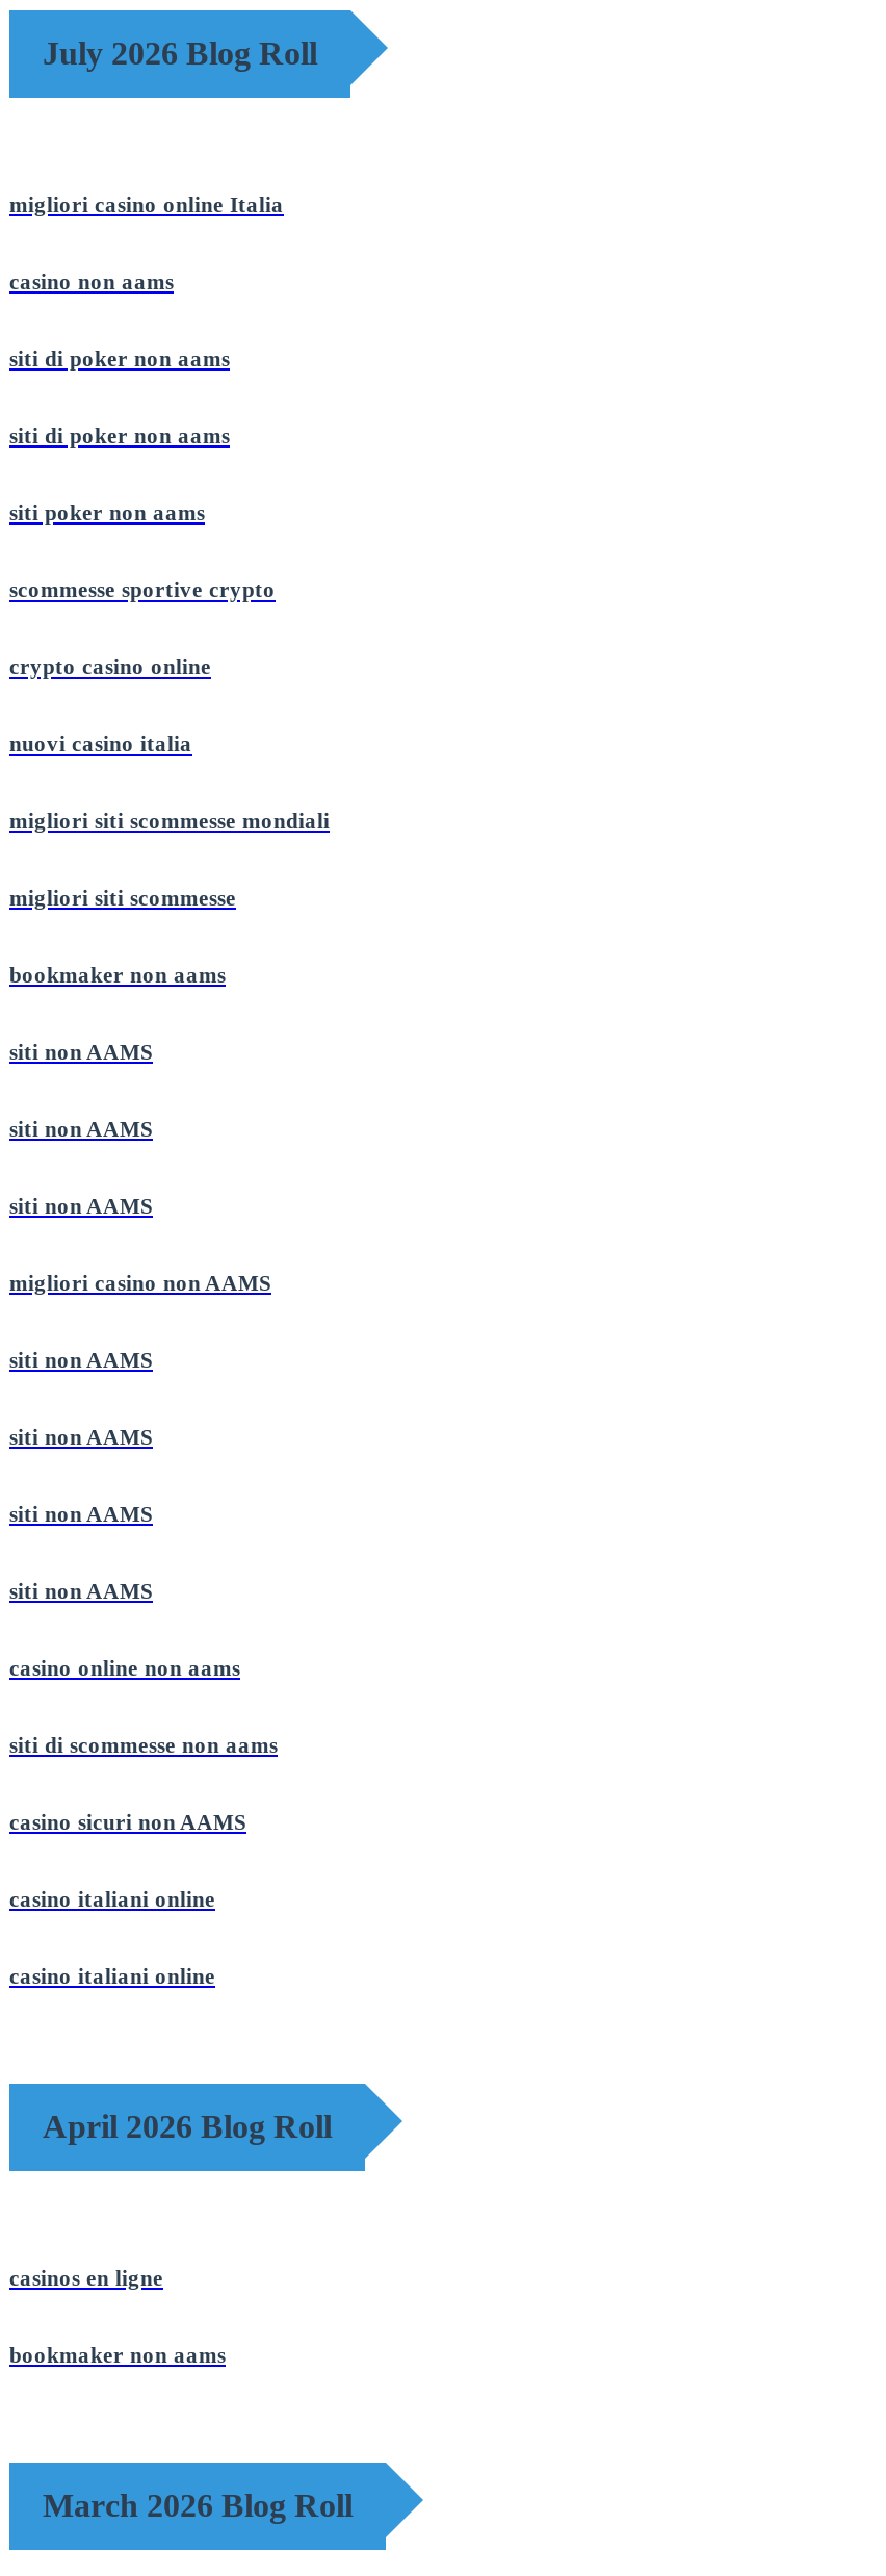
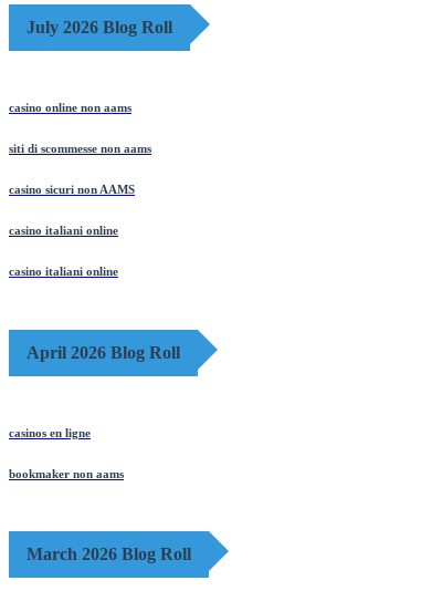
[9,192,330,1602] migliori casino online Italia | casino non aams | siti di poker non aams | siti di poker non aams | siti poker non aams | scommesse sportive crypto | crypto casino online | nuovi casino italia | migliori siti scommesse mondiali | migliori siti scommesse | bookmaker non aams | siti non AAMS | siti non AAMS | siti non AAMS | migliori casino non AAMS | siti non AAMS | siti non AAMS | siti non AAMS | siti non AAMS -> none

